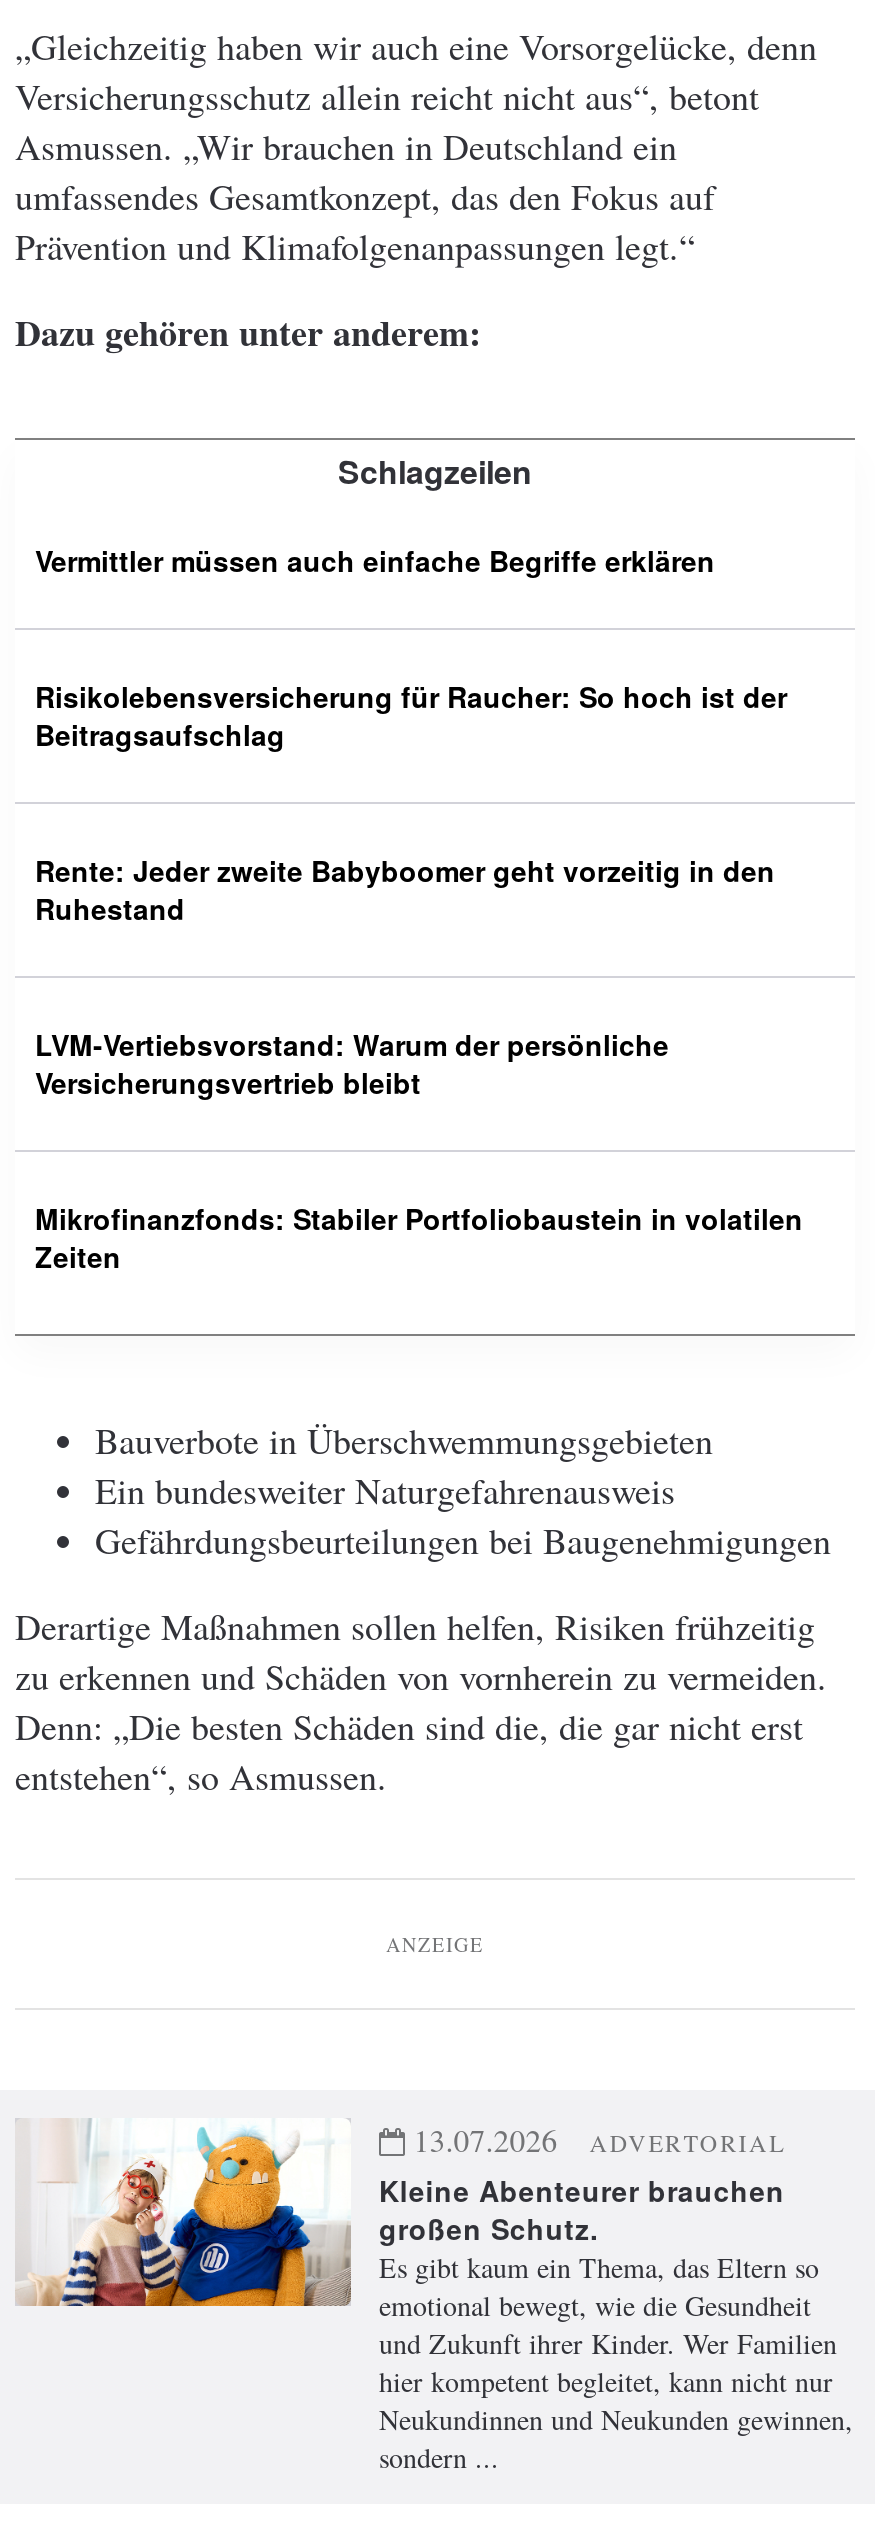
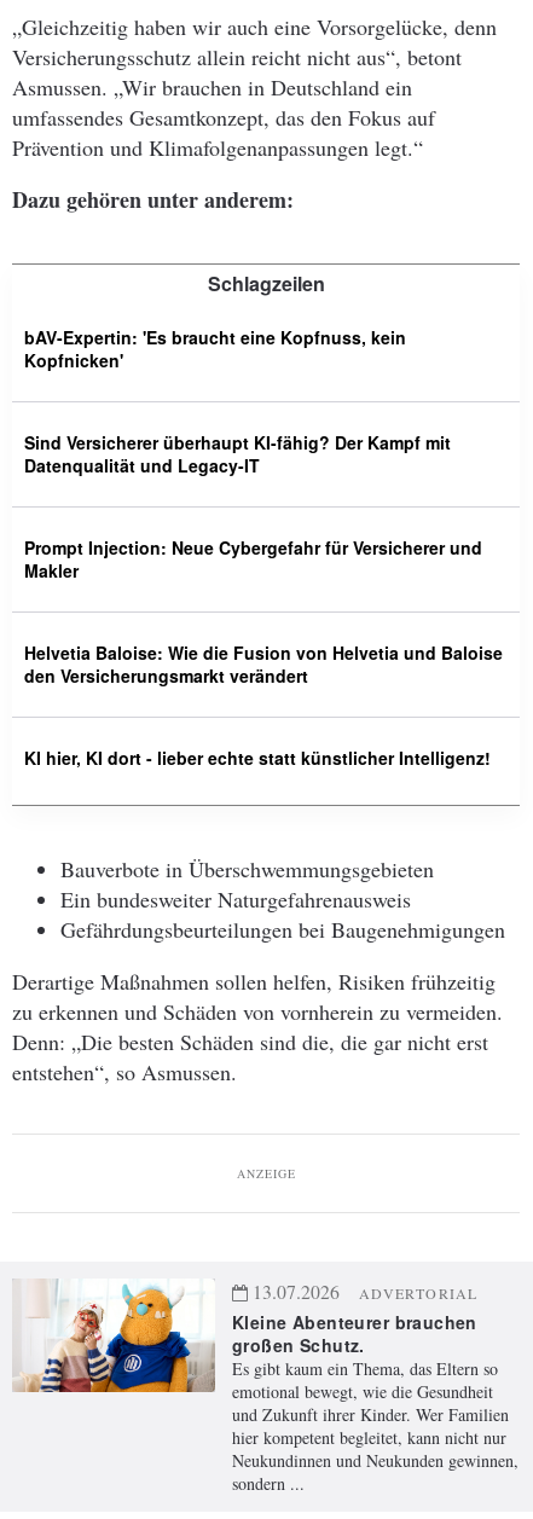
[35,540,715,580] Vermittler müssen auch einfache Begriffe erklären -> [24,325,406,372] bAV-Expertin: 'Es braucht eine Kopfnuss, kein | Kopfnicken'
[35,676,787,754] Risikolebensversicherung für Raucher: So hoch ist der | Beitragsaufschlag -> [24,430,451,477] Sind Versicherer überhaupt KI-fähig? Der Kampf mit | Datenqualität und Legacy-IT
[35,850,775,928] Rente: Jeder zweite Babyboomer geht vorzeitig in den | Ruhestand -> [24,535,482,582] Prompt Injection: Neue Cybergefahr für Versicherer und | Makler
[35,1024,669,1102] LVM-Vertiebsvorstand: Warum der persönliche | Versicherungsvertrieb bleibt -> [24,640,503,687] Helvetia Baloise: Wie die Fusion von Helvetia und Baloise | den Versicherungsmarkt verändert
[35,1198,803,1276] Mikrofinanzfonds: Stabiler Portfoliobaustein in volatilen | Zeiten -> [24,745,491,770] KI hier, KI dort - lieber echte statt künstlicher Intelligenz!

